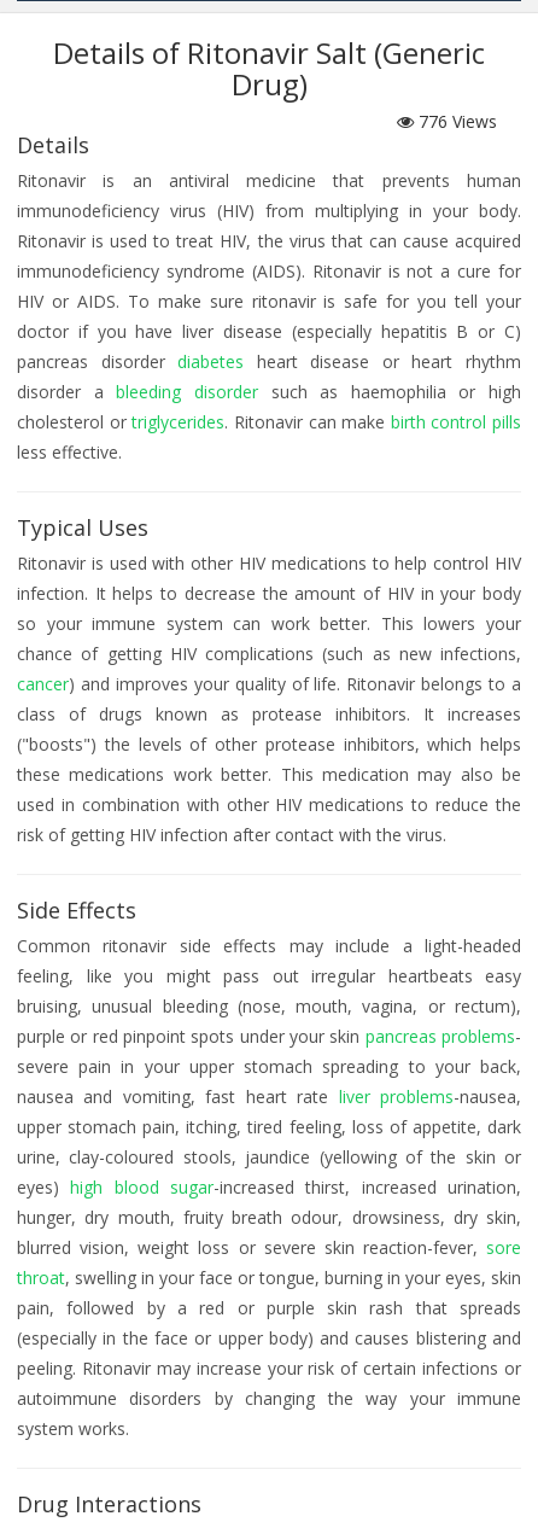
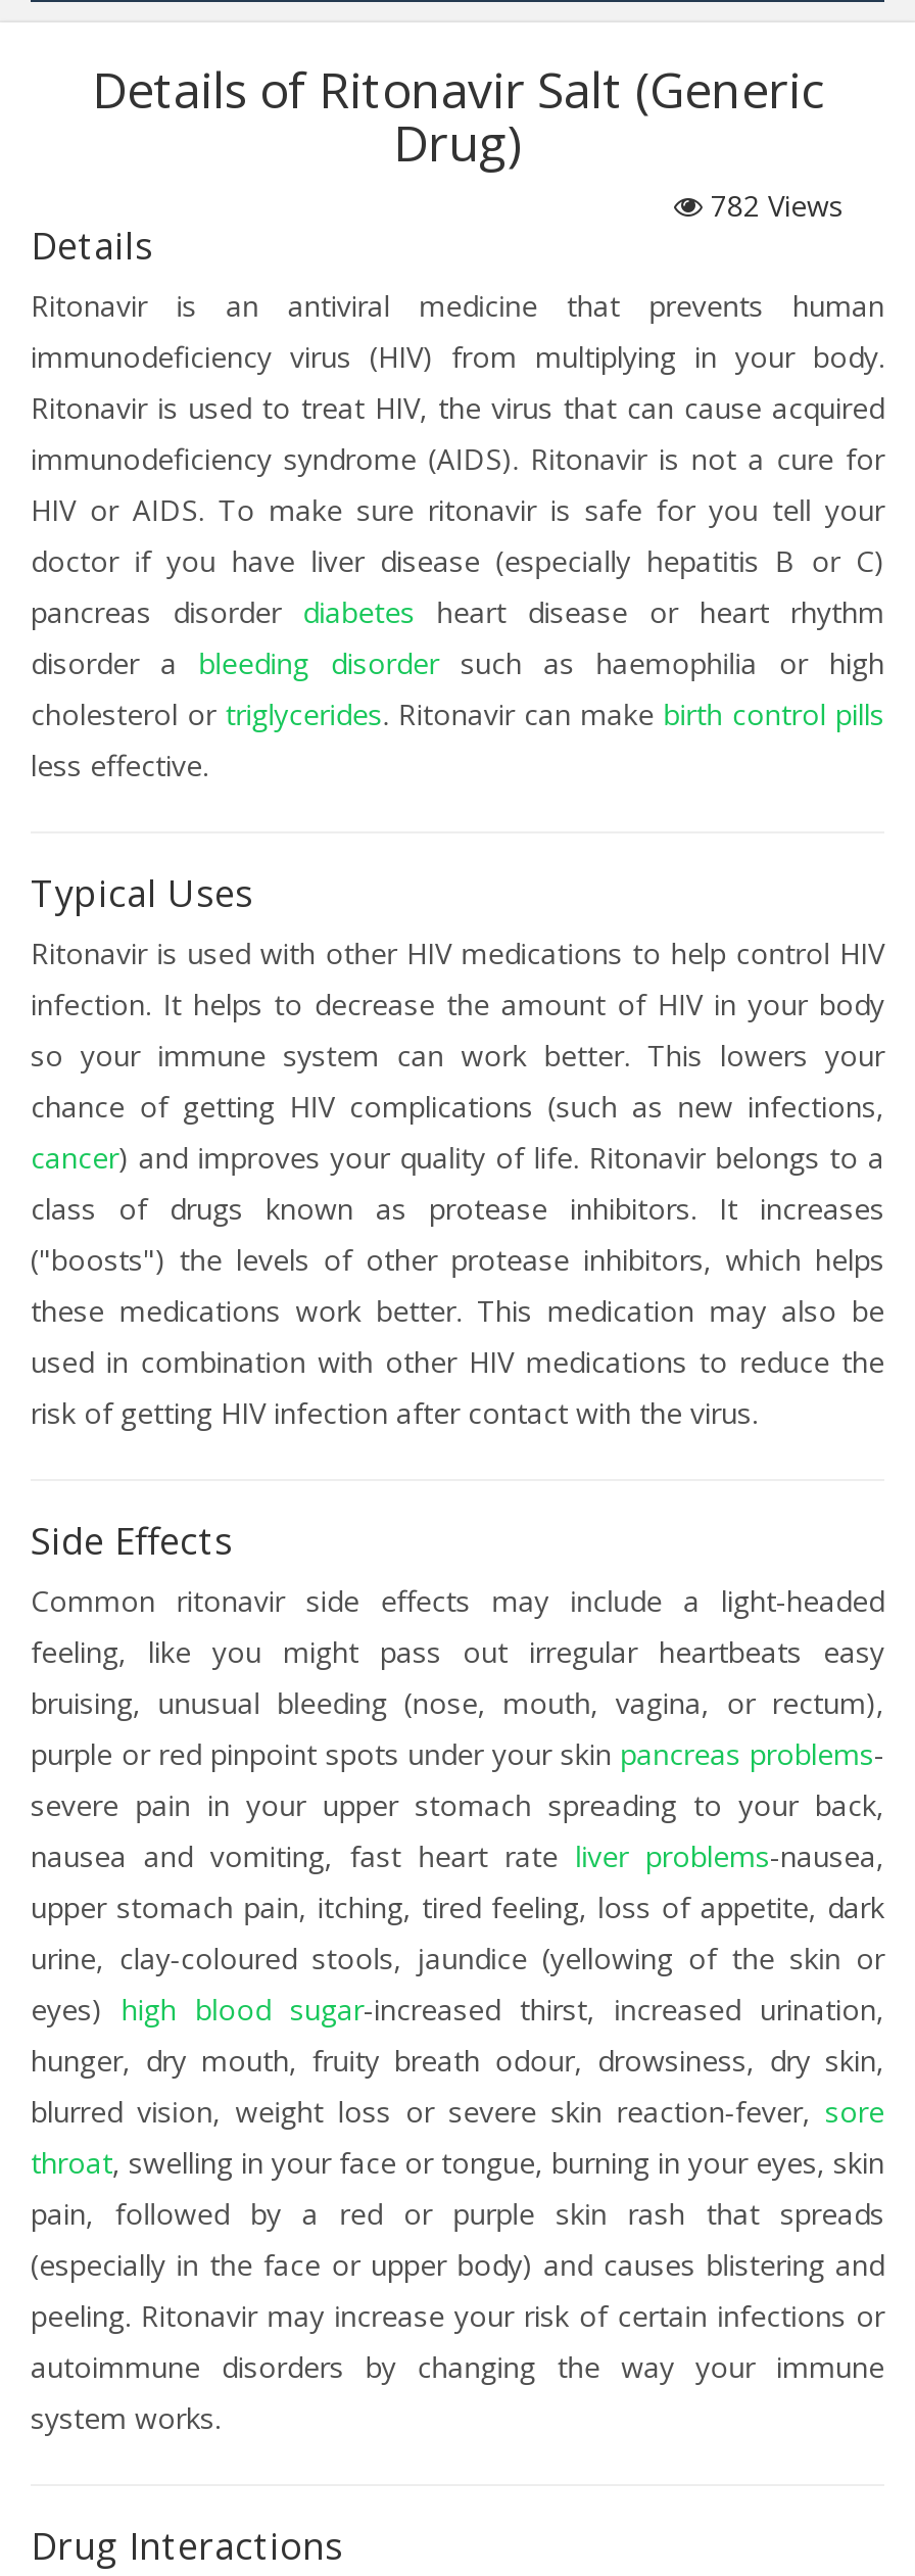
[419,110,497,133] 776 Views -> [711,186,844,225] 782 Views

